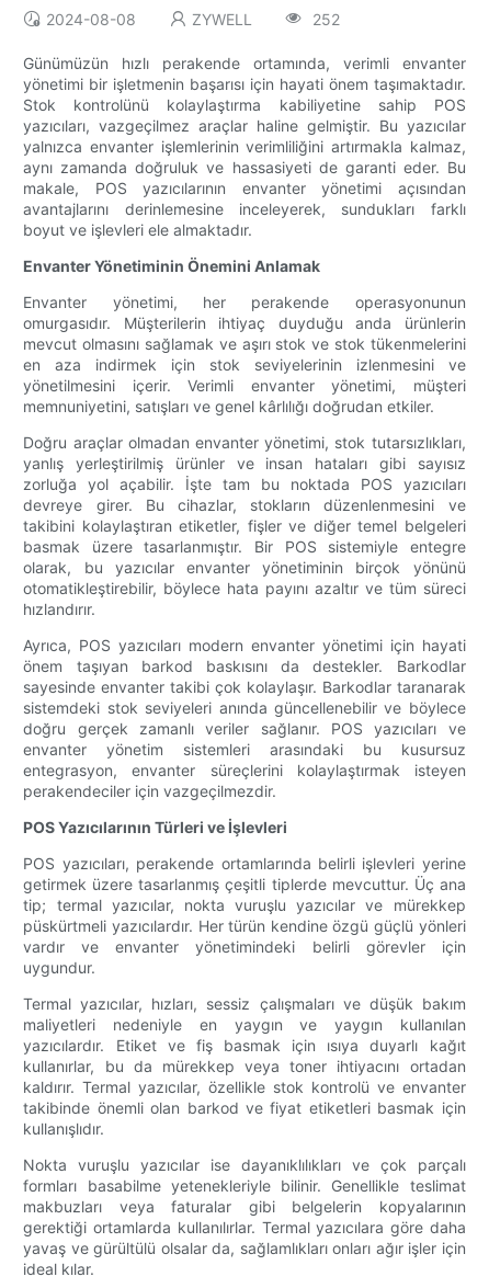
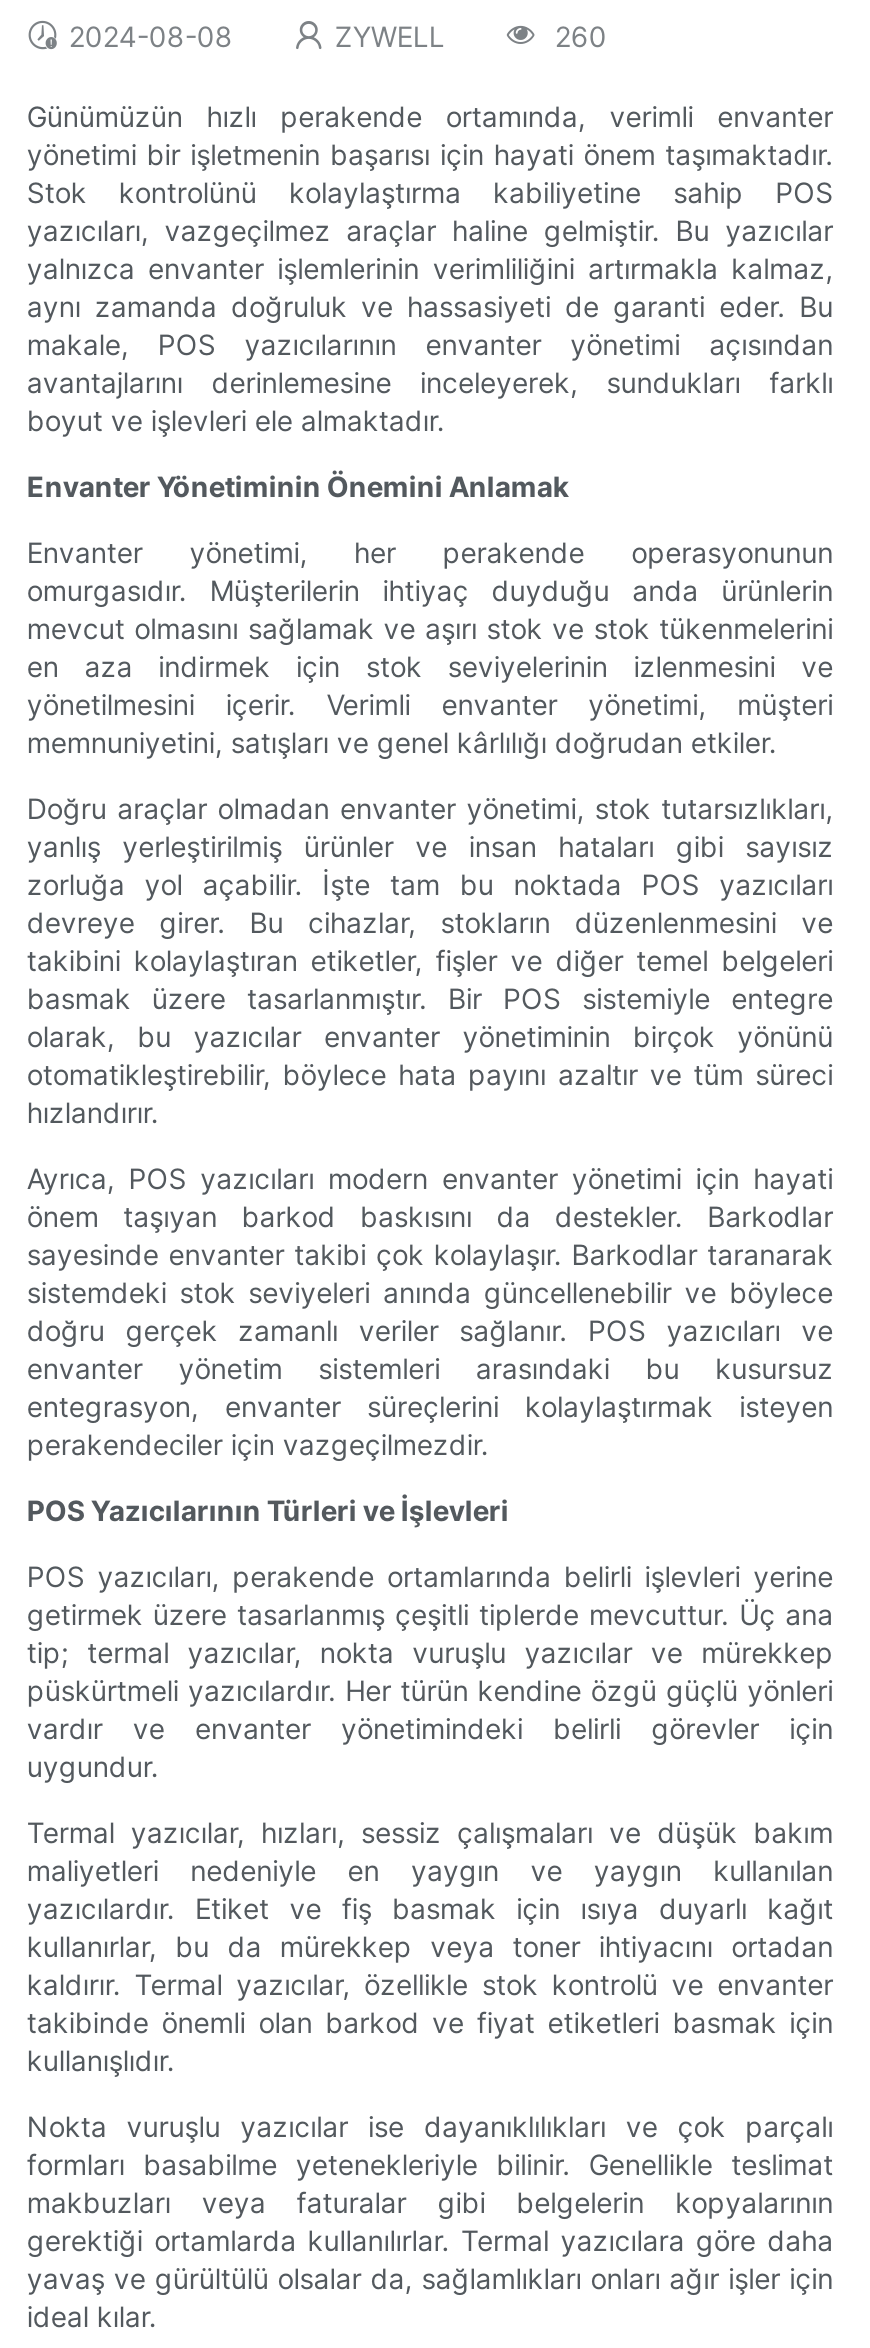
[313,10,340,29] 252 -> [555,20,607,54] 260

